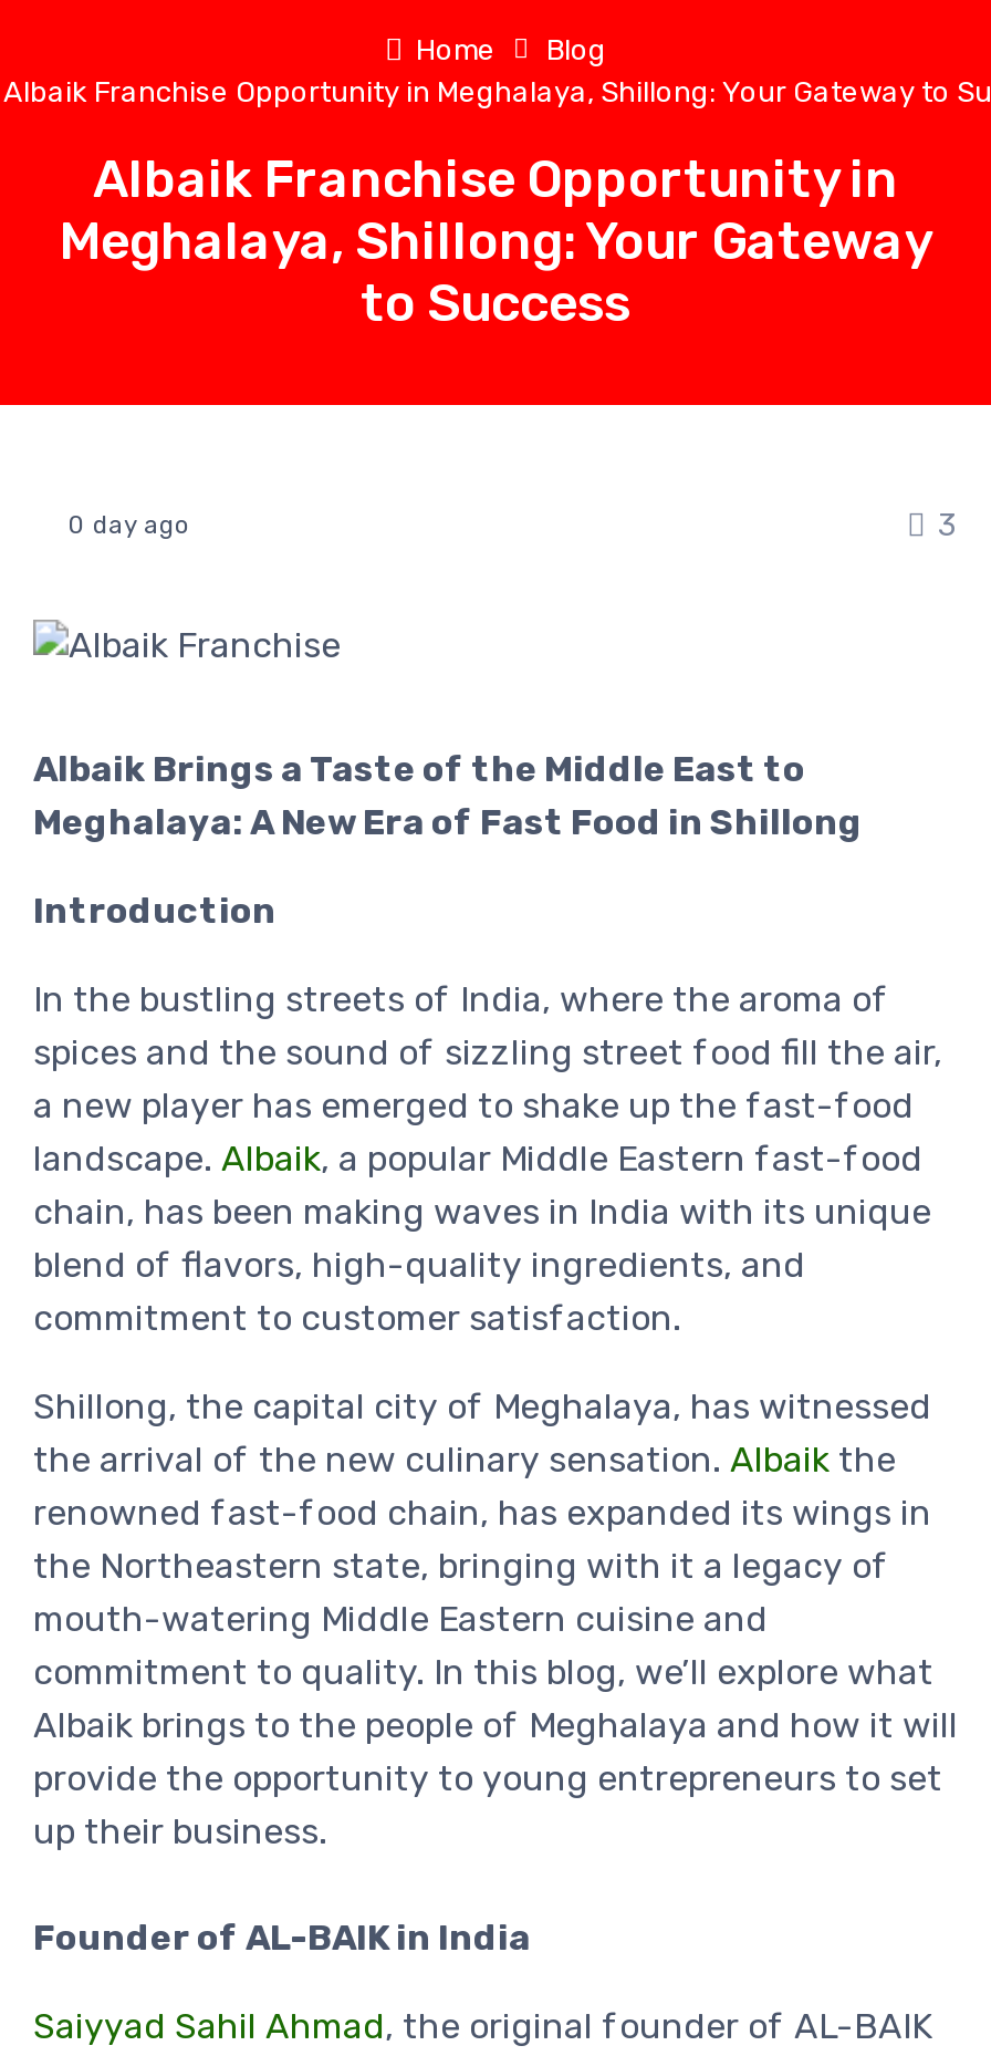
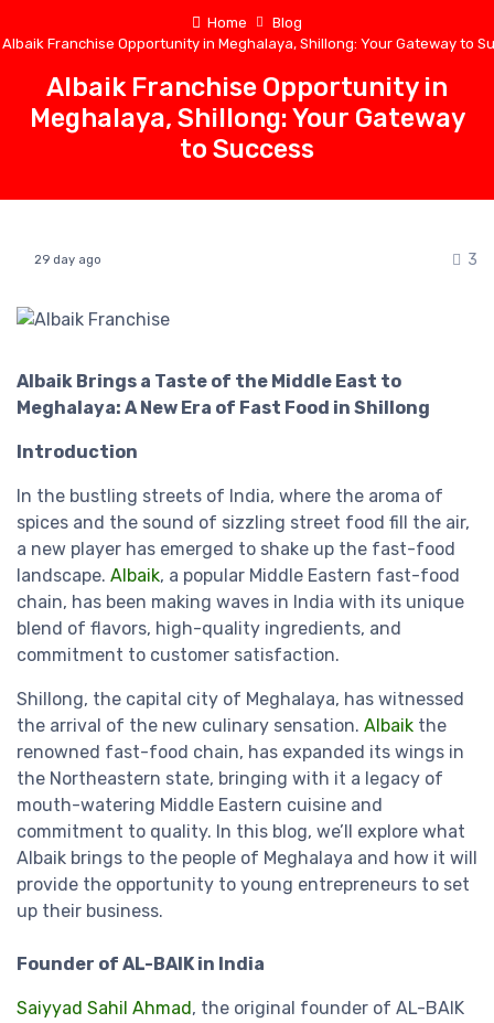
[69,511,190,540] 0 day ago -> [34,253,101,267] 29 day ago

